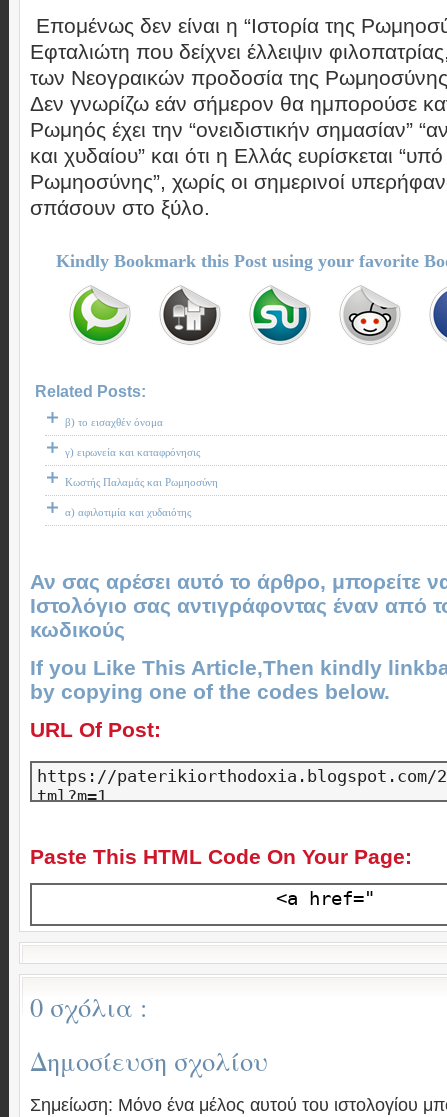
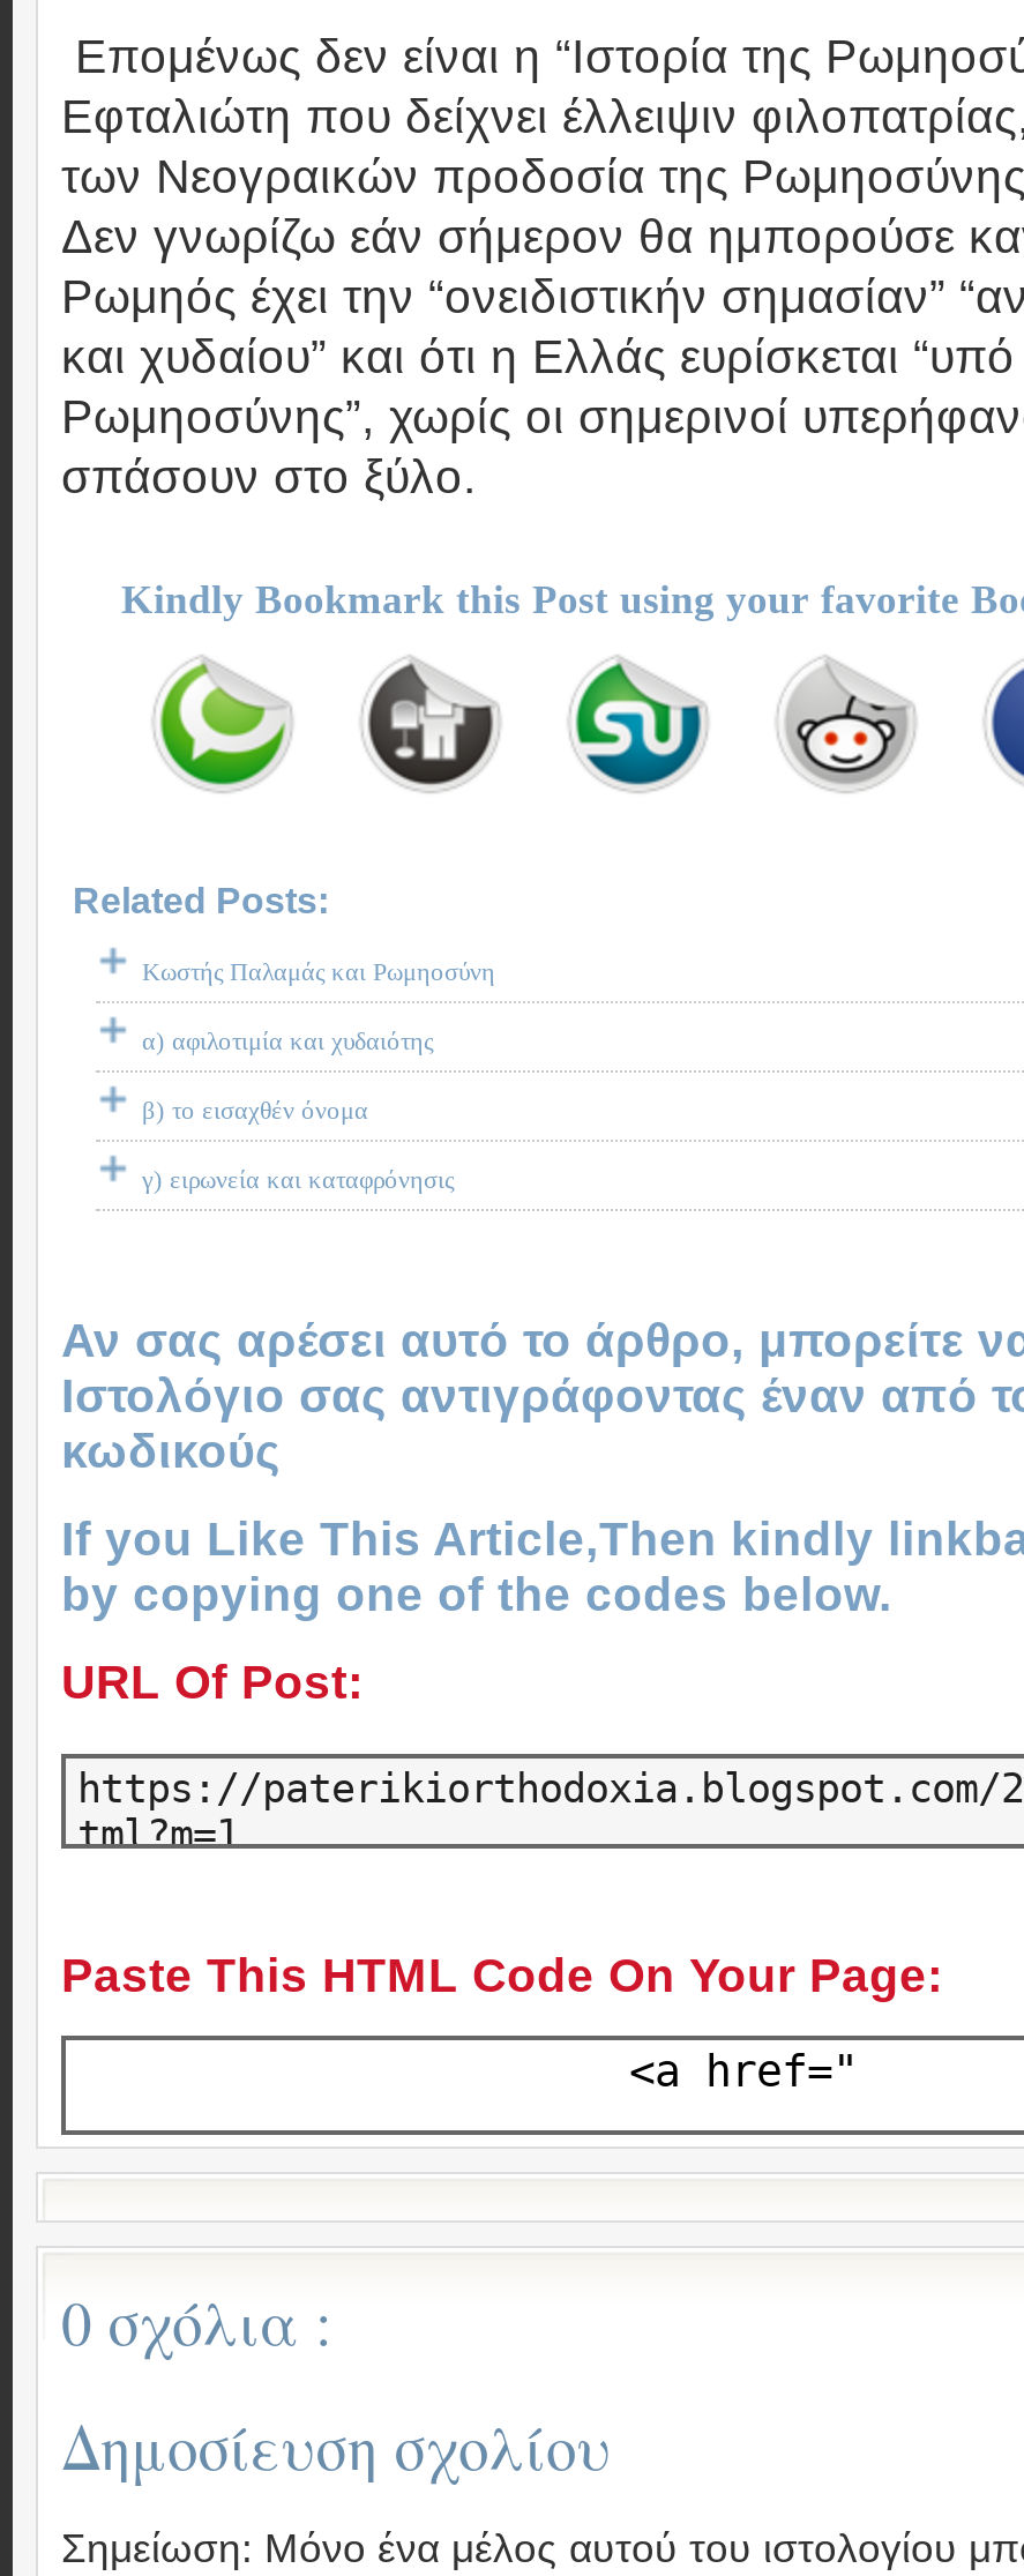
moved [65,416,200,458] -> [142,1096,454,1193]: β) το εισαχθέν όνομα | γ) ειρωνεία και καταφρόνησις
moved [65,476,218,518] -> [142,957,495,1054]: Κωστής Παλαμάς και Ρωμηοσύνη | α) αφιλοτιμία και χυδαιότης

